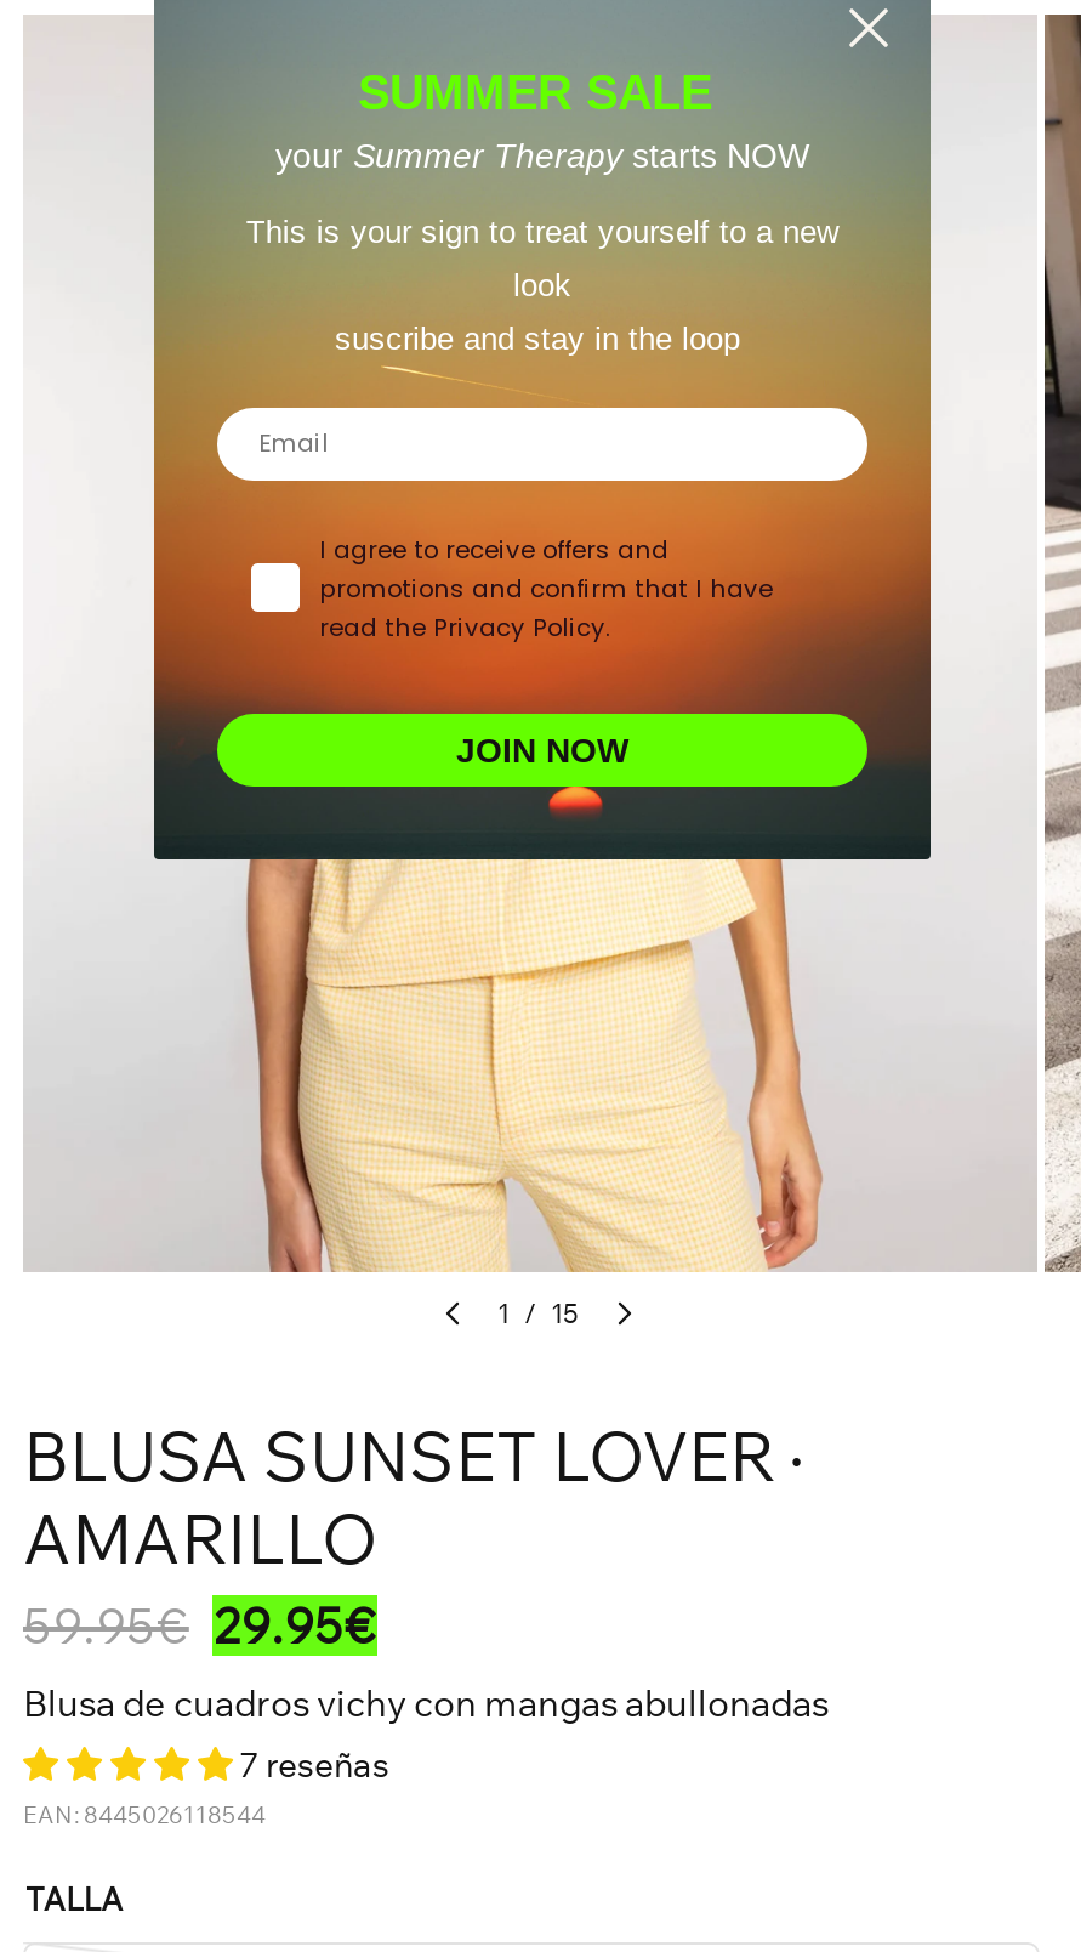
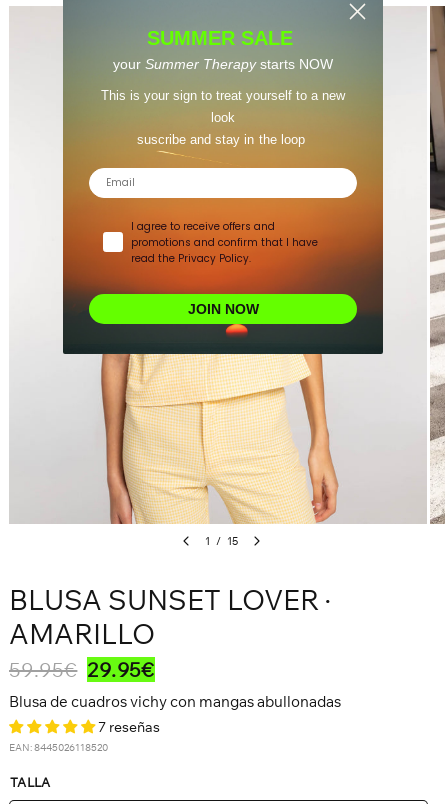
[23,1799,266,1828] EAN: 8445026118544 -> [9,741,108,753] EAN: 8445026118520

